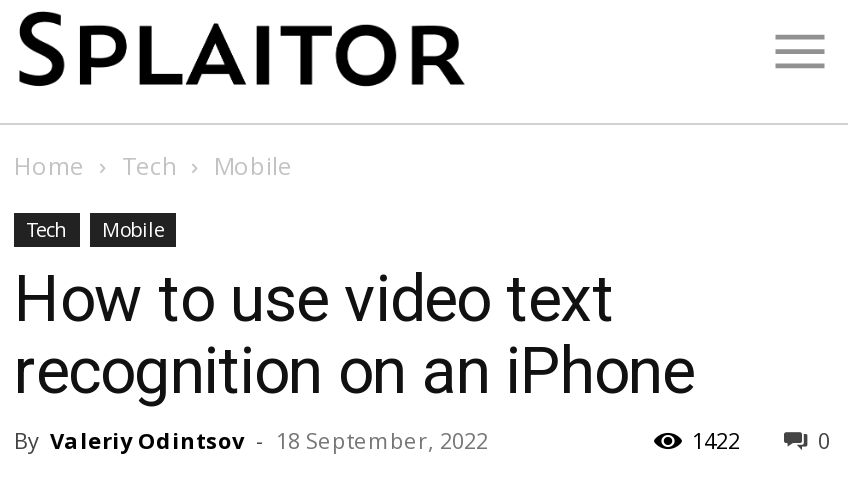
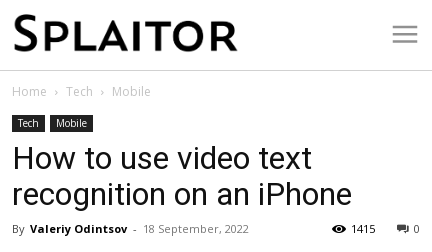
[692,425,740,455] 1422 -> [351,221,375,236] 1415

